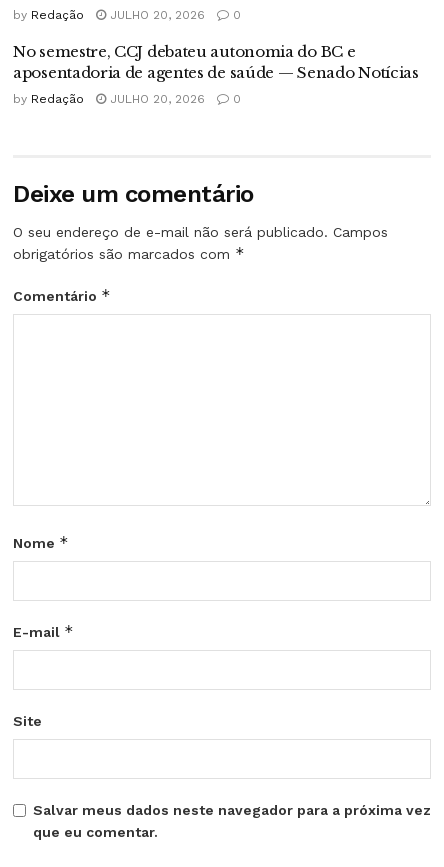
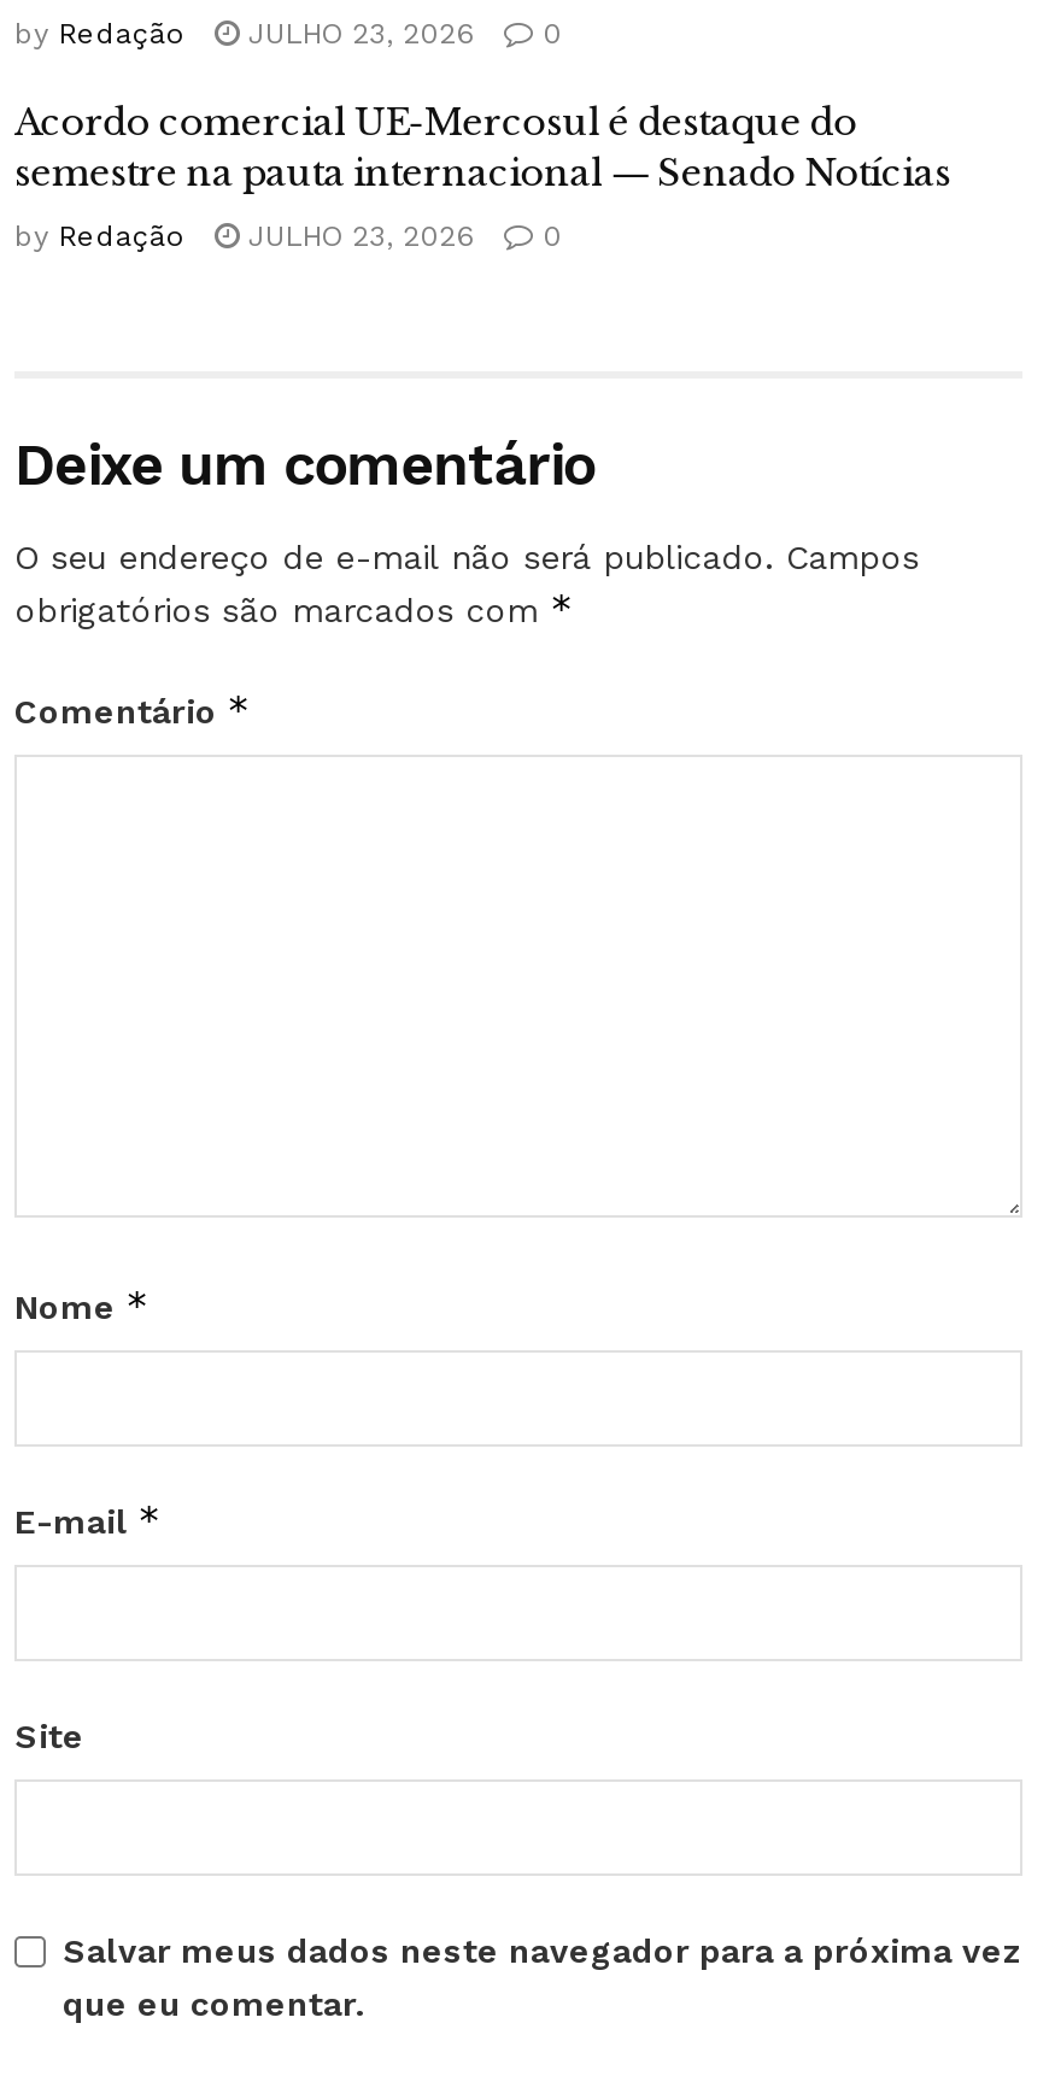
[13,8,241,22] by Redação JULHO 20, 2026 0 -> [14,17,562,51] by Redação JULHO 23, 2026 0
[13,42,419,82] No semestre, CCJ debateu autonomia do BC e | aposentadoria de agentes de saúde — Senado Notícias -> [14,99,951,196] Acordo comercial UE-Mercosul é destaque do | semestre na pauta internacional — Senado Notícias
[13,92,241,106] by Redação JULHO 20, 2026 0 -> [14,220,562,254] by Redação JULHO 23, 2026 0

